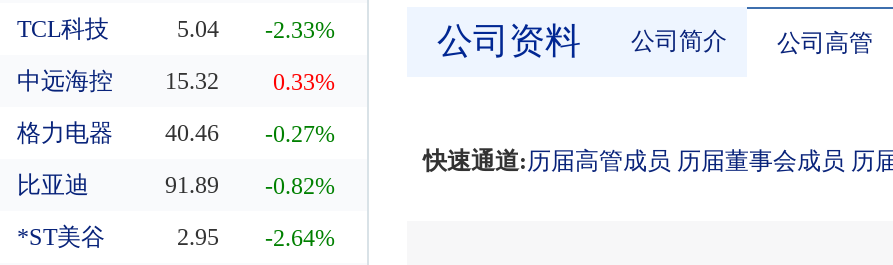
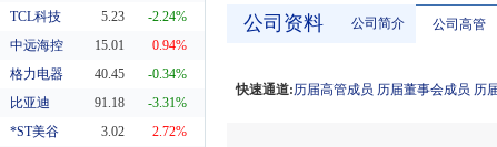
[177,15,219,43] 5.04 -> [101,9,125,24] 5.23
[265,15,335,43] -2.33% -> [148,9,187,25] -2.24%
[165,67,219,95] 15.32 -> [95,38,125,53] 15.01
[273,67,335,95] 0.33% -> [152,38,187,53] 0.94%
[165,119,219,147] 40.46 -> [95,66,125,82] 40.45
[265,119,335,147] -0.27% -> [148,67,187,82] -0.34%
[165,171,219,199] 91.89 -> [95,95,125,111] 91.18
[265,171,335,199] -0.82% -> [148,95,187,111] -3.31%
[177,223,219,251] 2.95 -> [101,124,125,139] 3.02
[265,223,335,251] -2.64% -> [152,124,187,139] 2.72%

